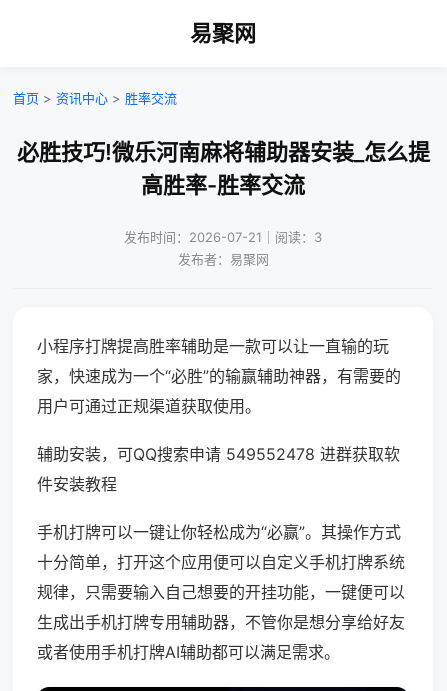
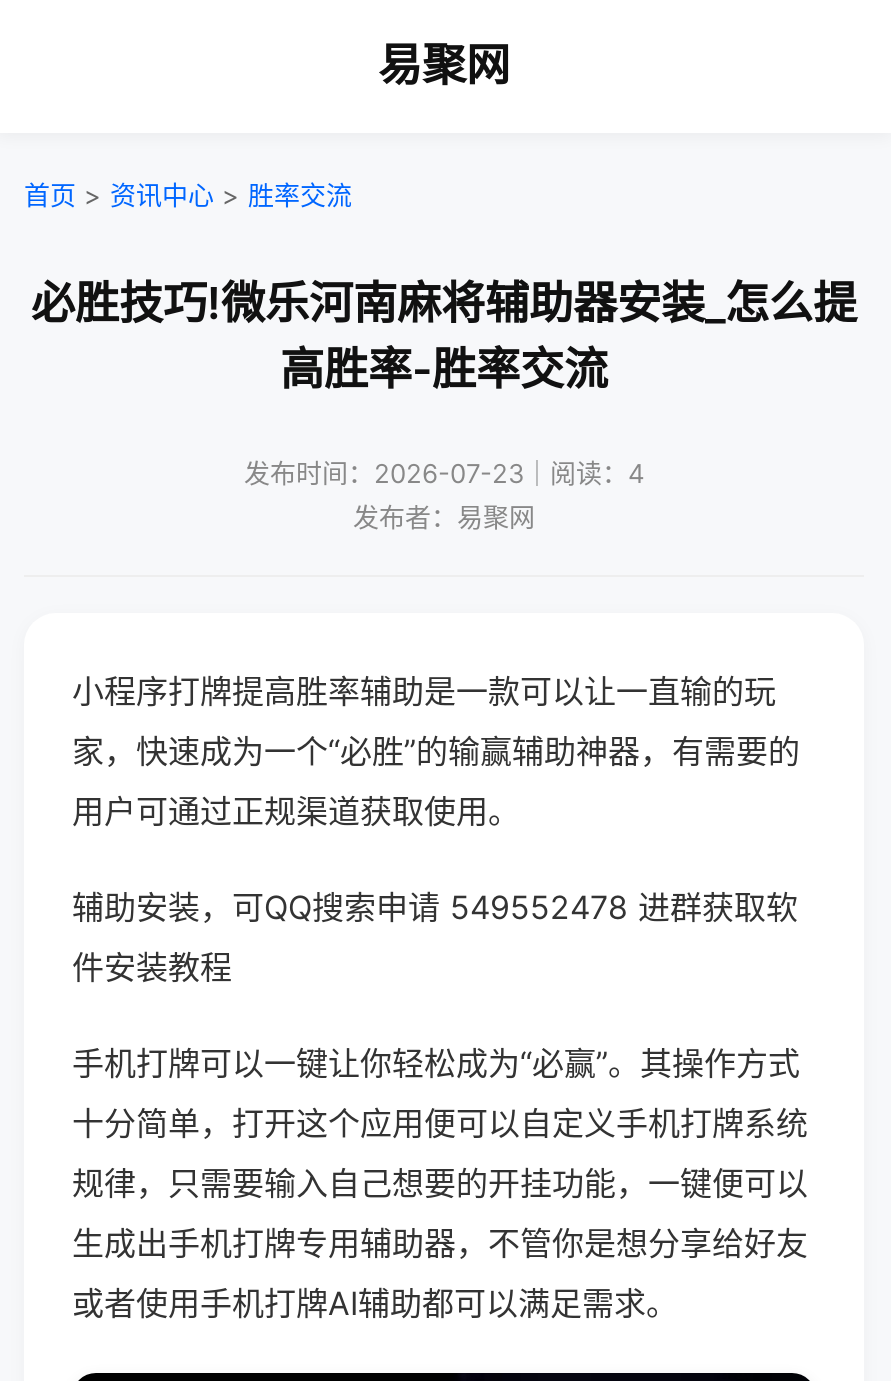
[124,229,322,245] 发布时间：2026-07-21｜阅读：3 -> [244,457,644,489] 发布时间：2026-07-23｜阅读：4

